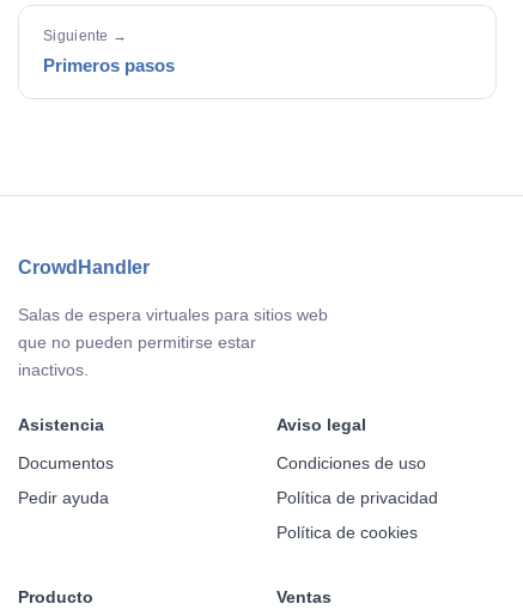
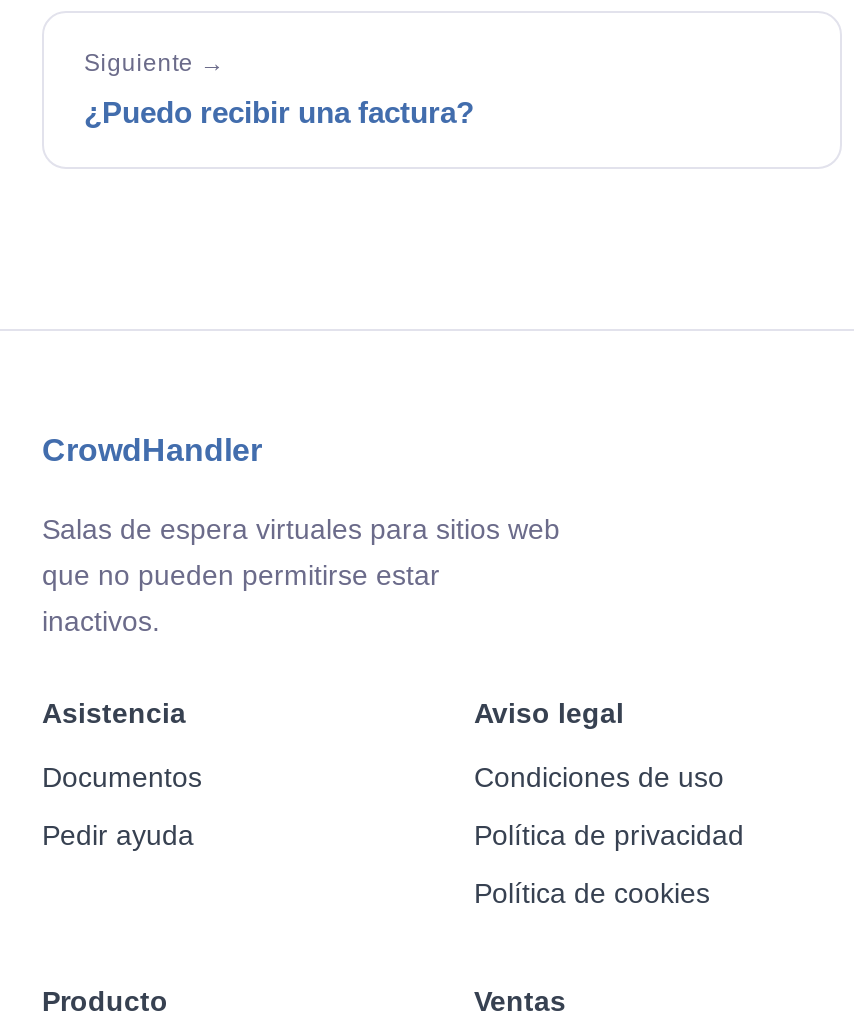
[43,55,175,75] Primeros pasos -> [84,95,474,129] ¿Puedo recibir una factura?

